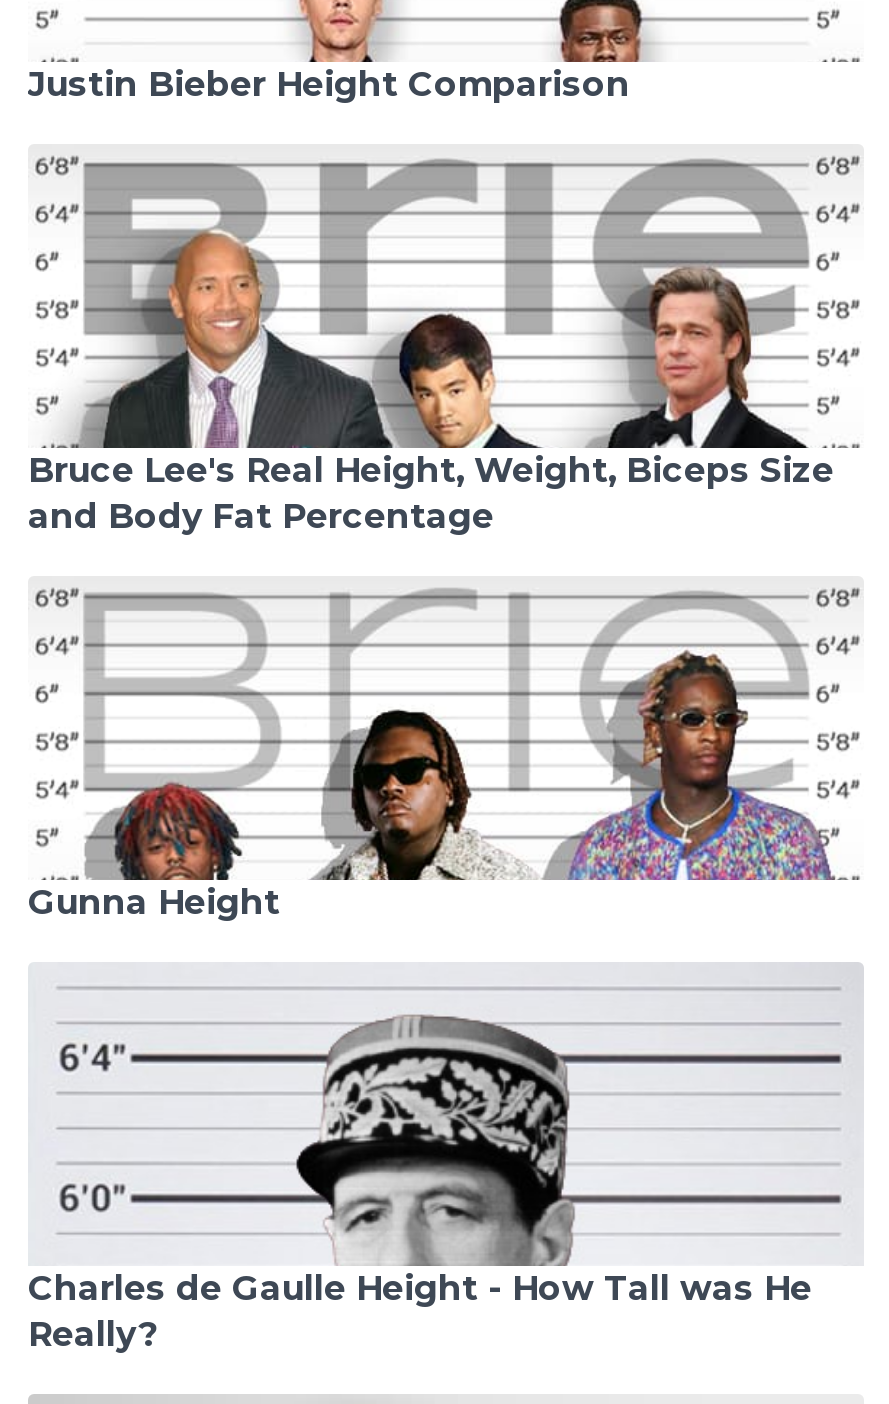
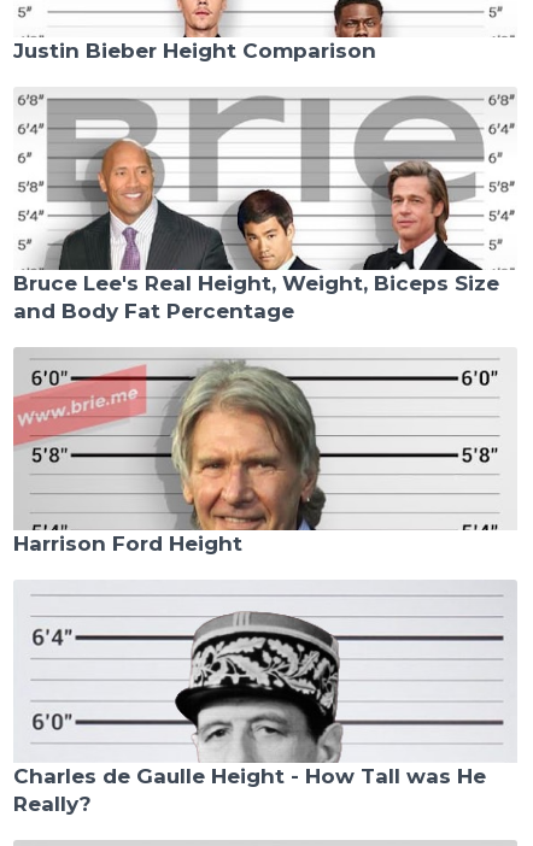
[28,582,860,922] [image] | Gunna Height -> [12,349,514,556] [image] | Harrison Ford Height

